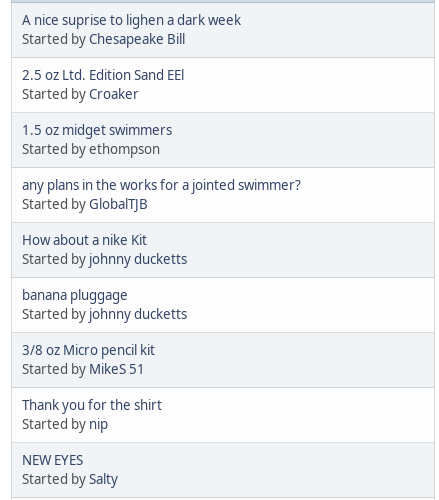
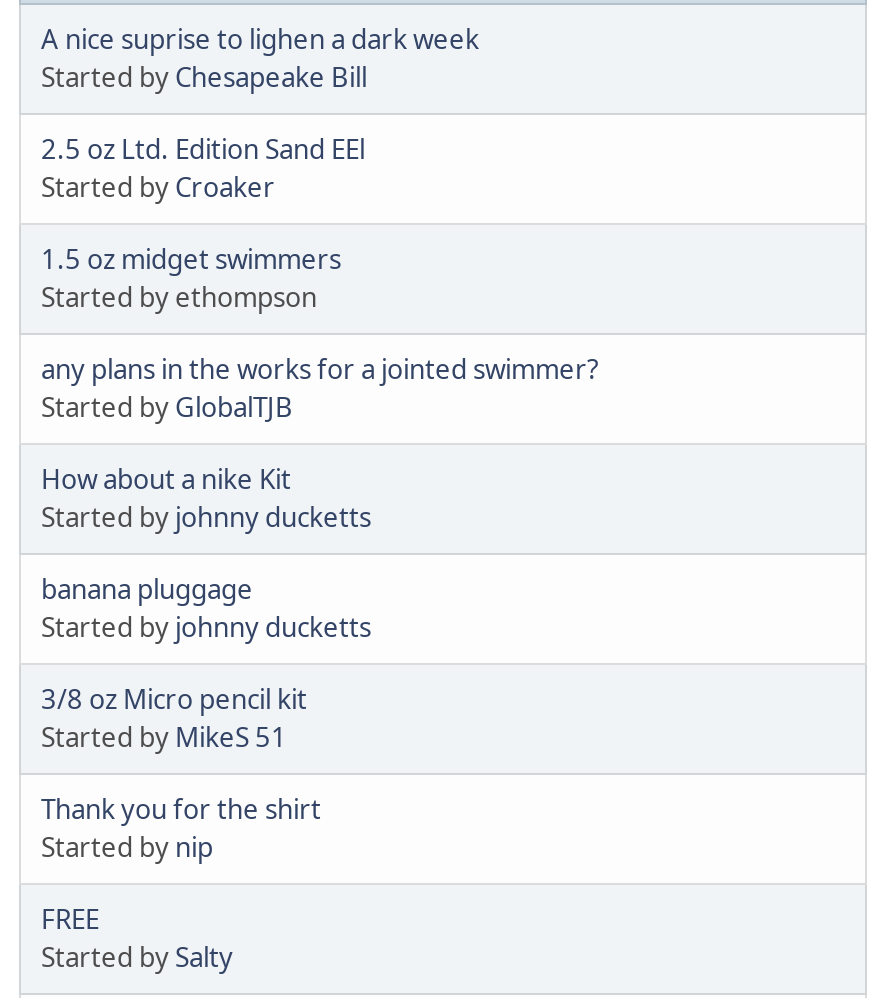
[22,450,83,468] NEW EYES -> [41,900,99,936] FREE

